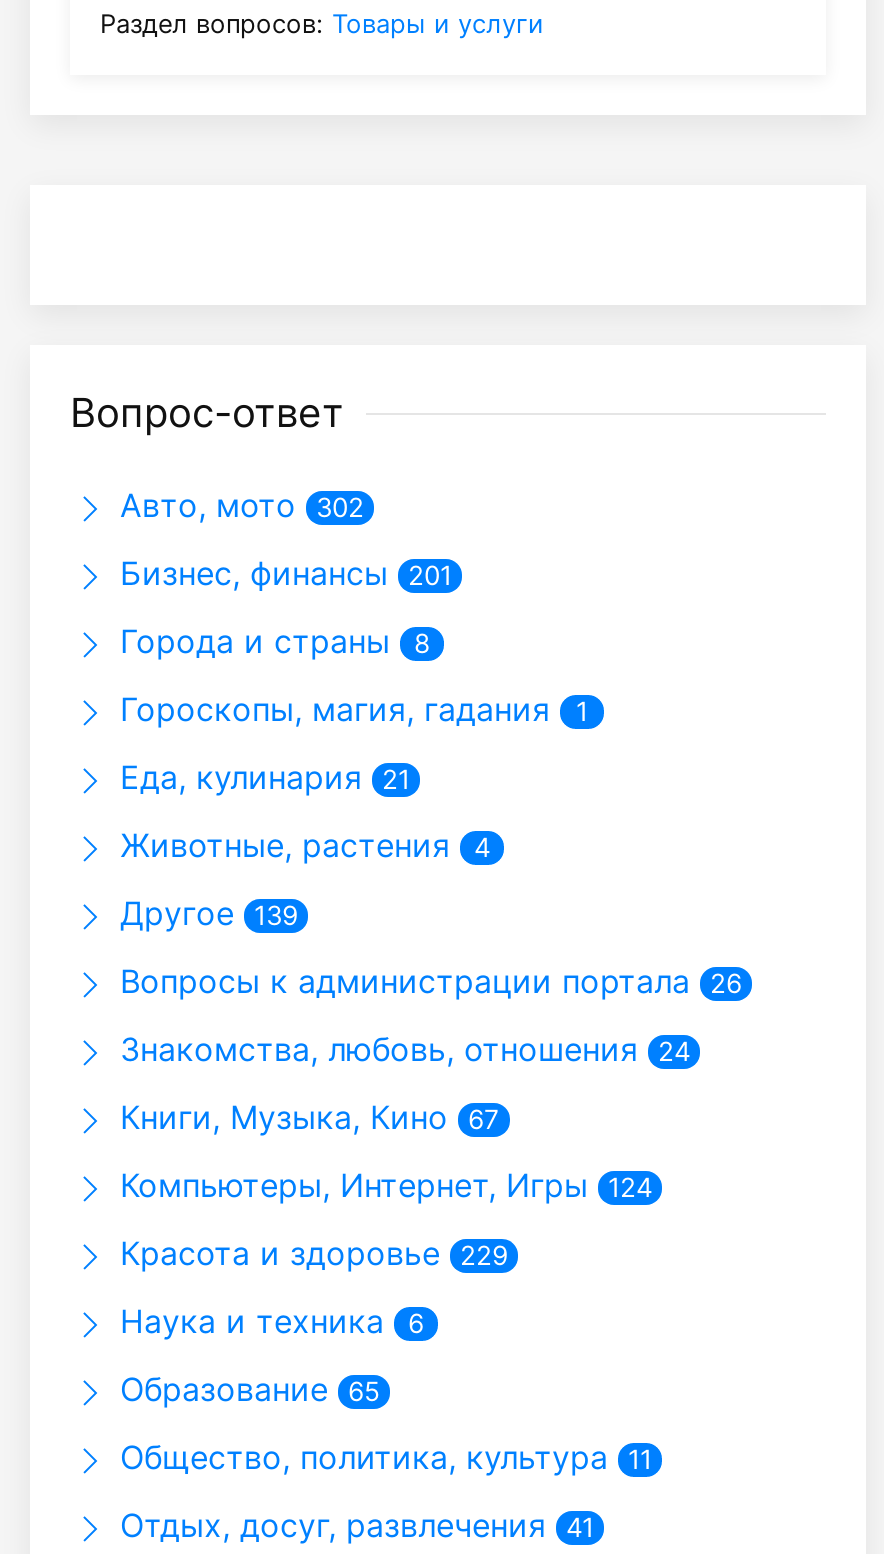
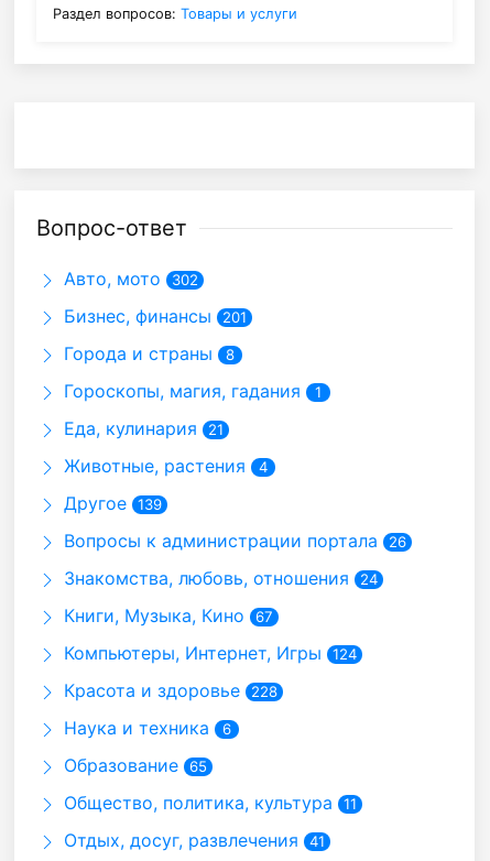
[110,1234,508,1274] Красота и здоровье 229 -> [58,680,277,702] Красота и здоровье 228

